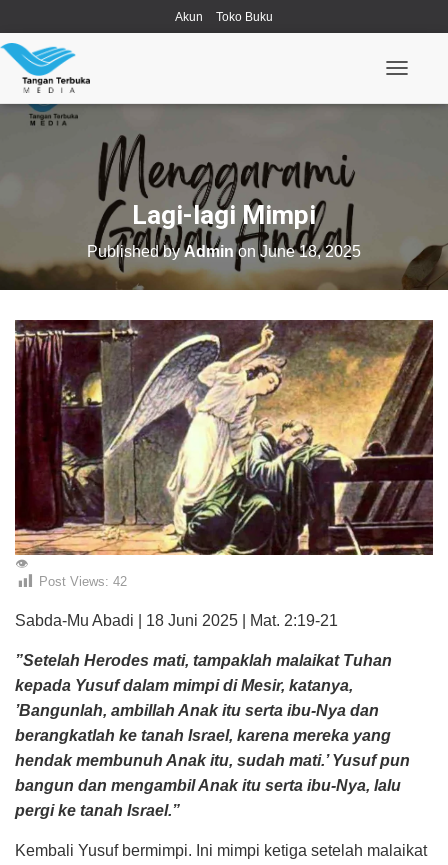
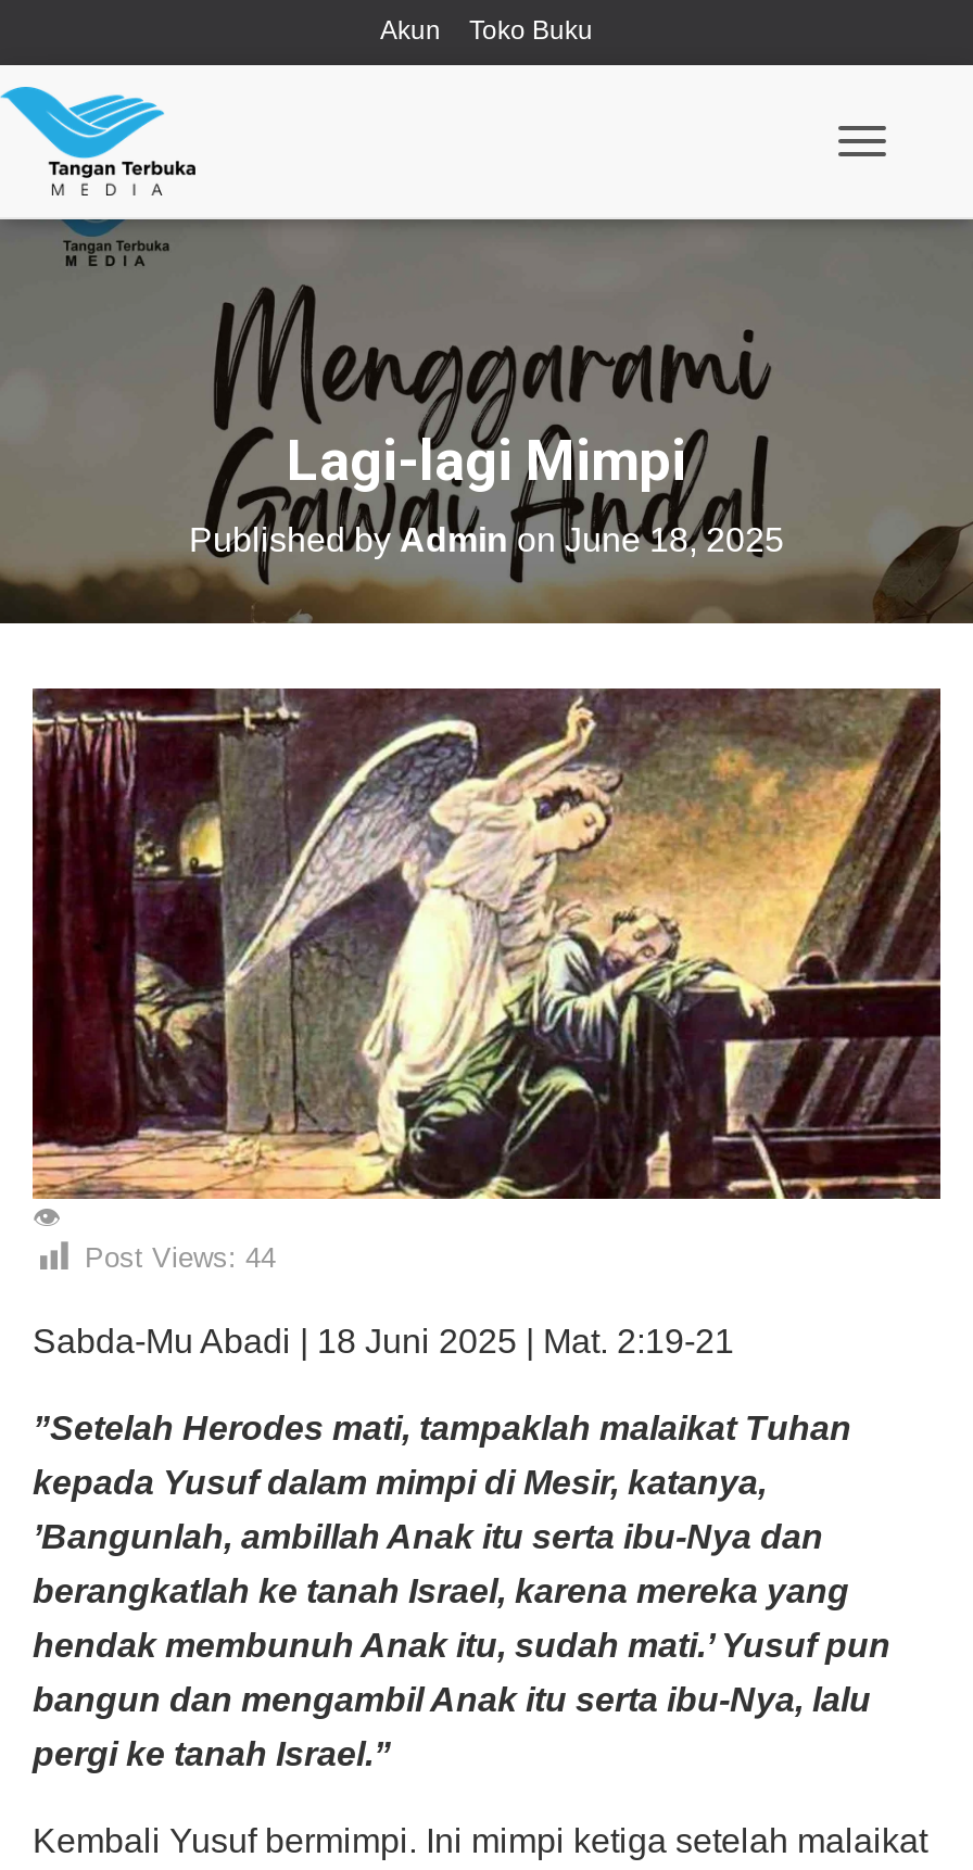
[39,575,127,590] Post Views: 42 -> [85,1241,276,1274] Post Views: 44

